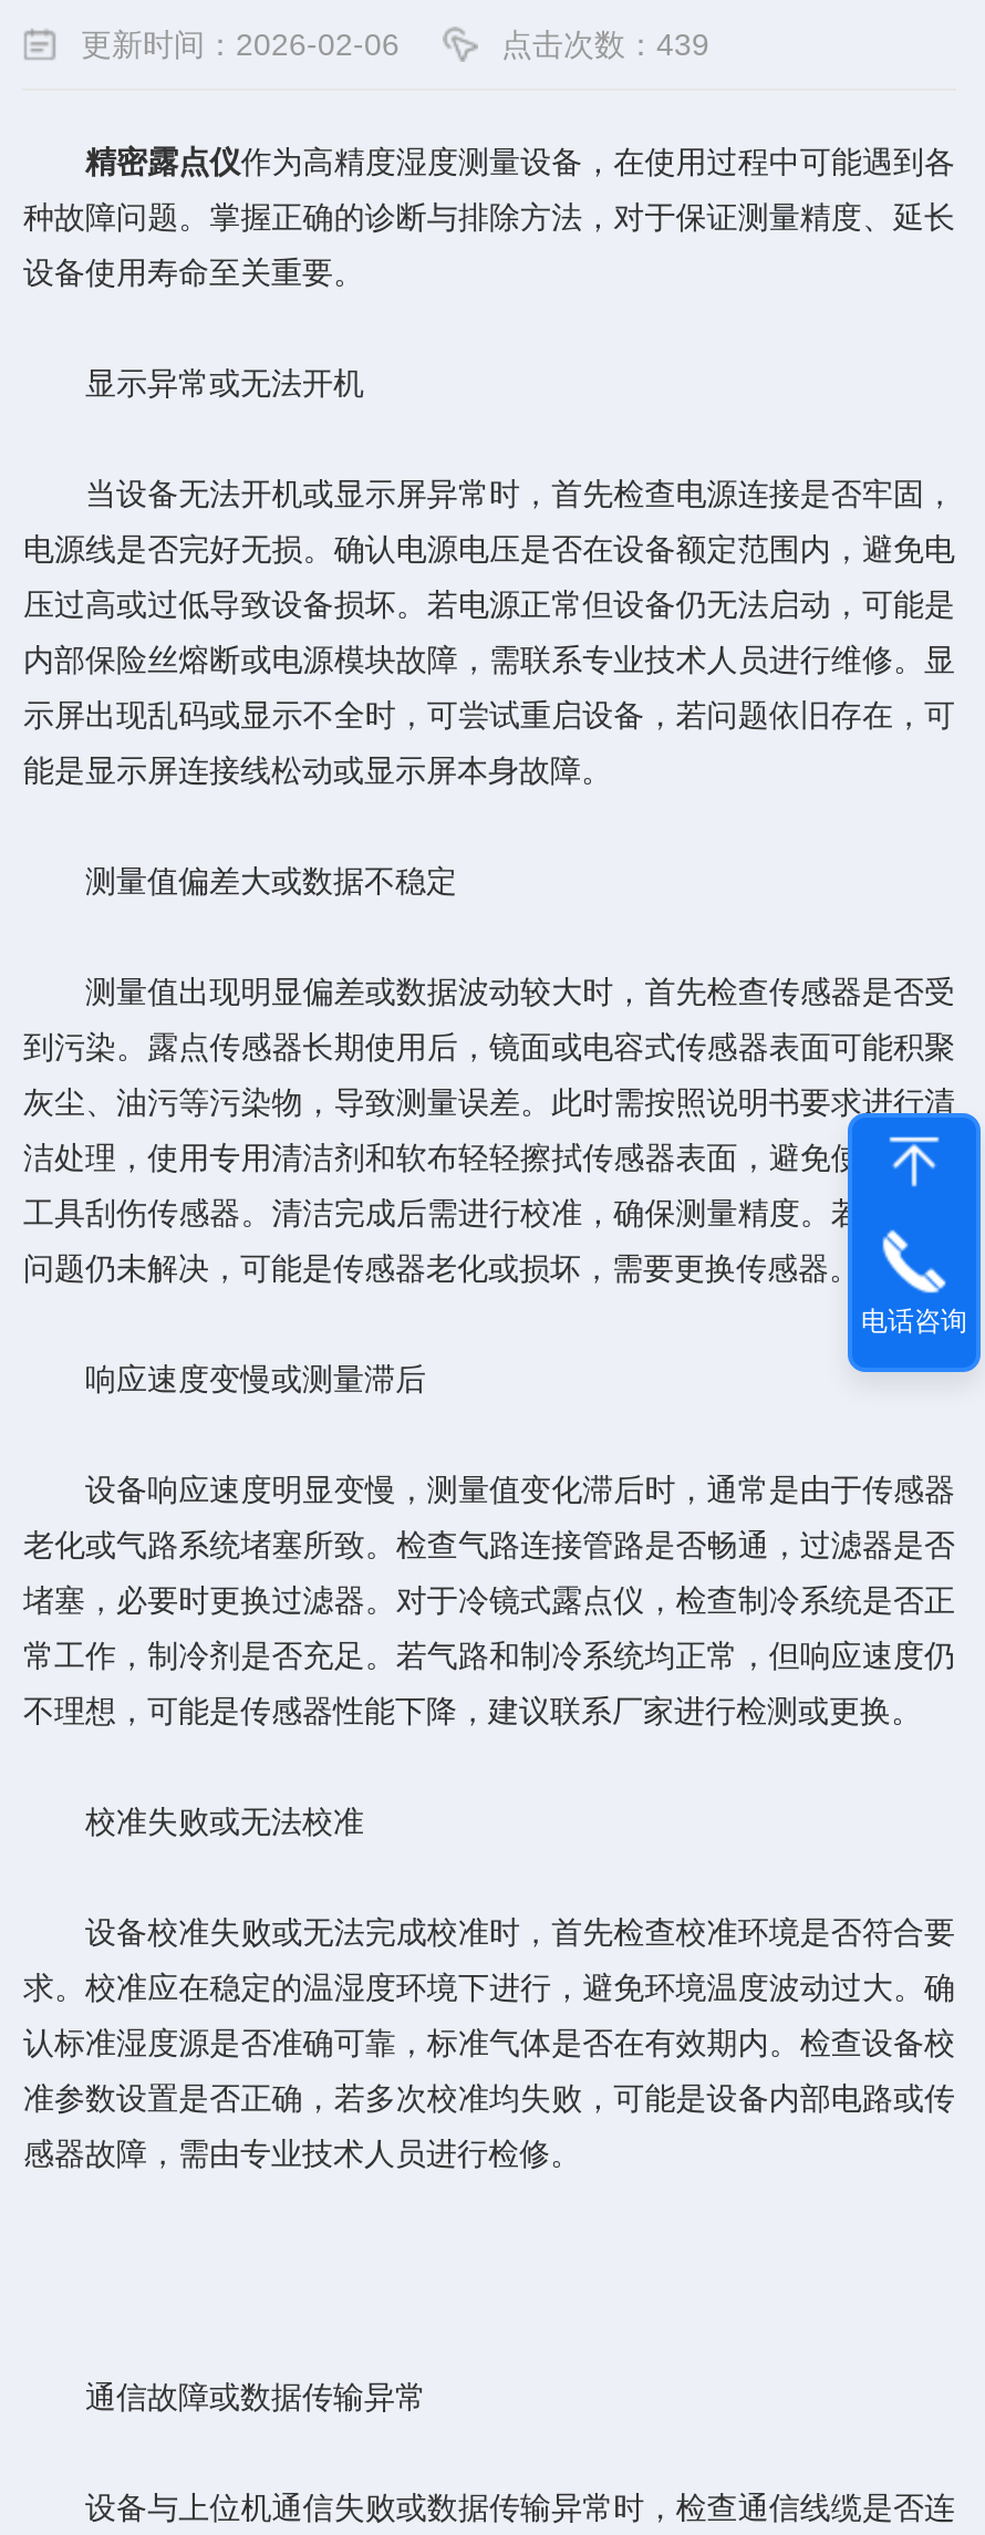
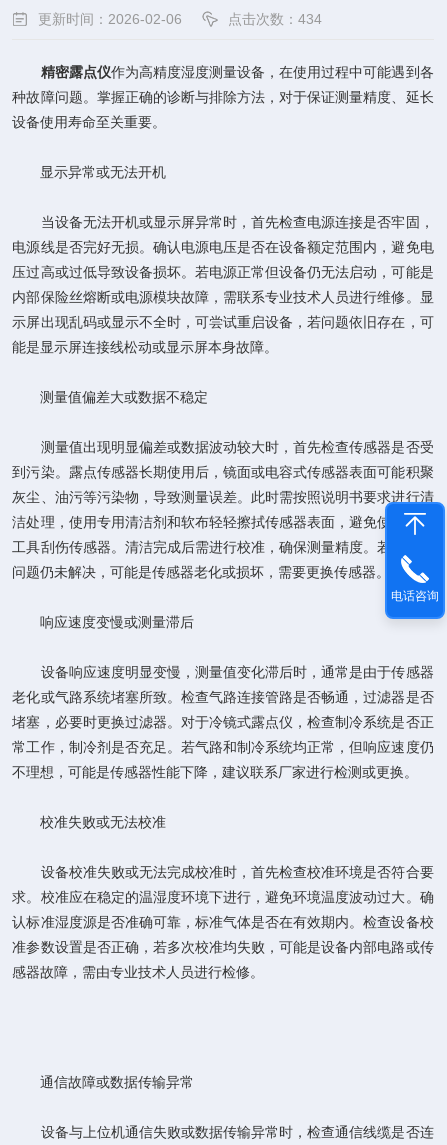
[501,27,709,62] 点击次数：439 -> [228,11,322,27] 点击次数：434

